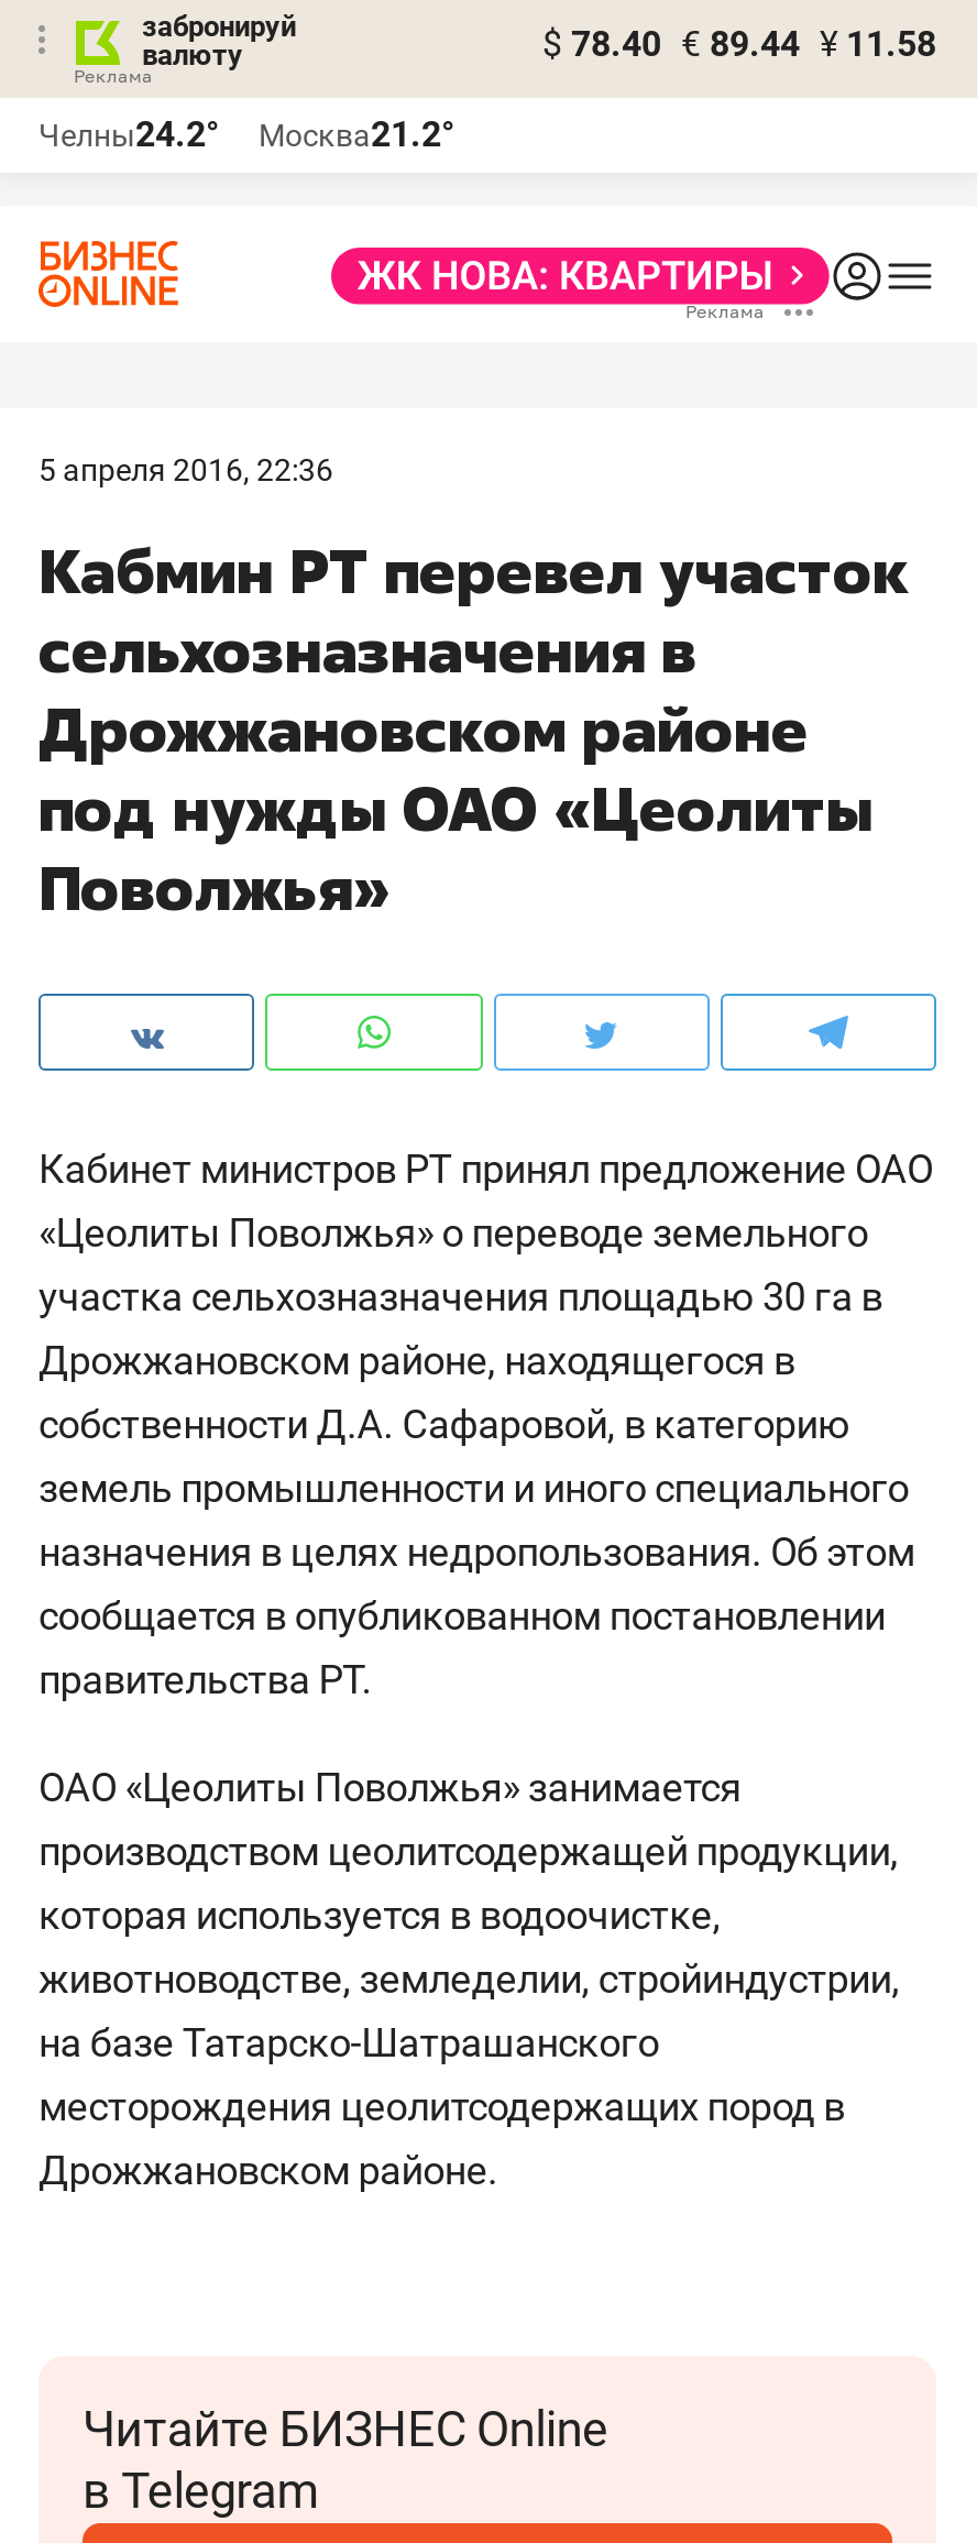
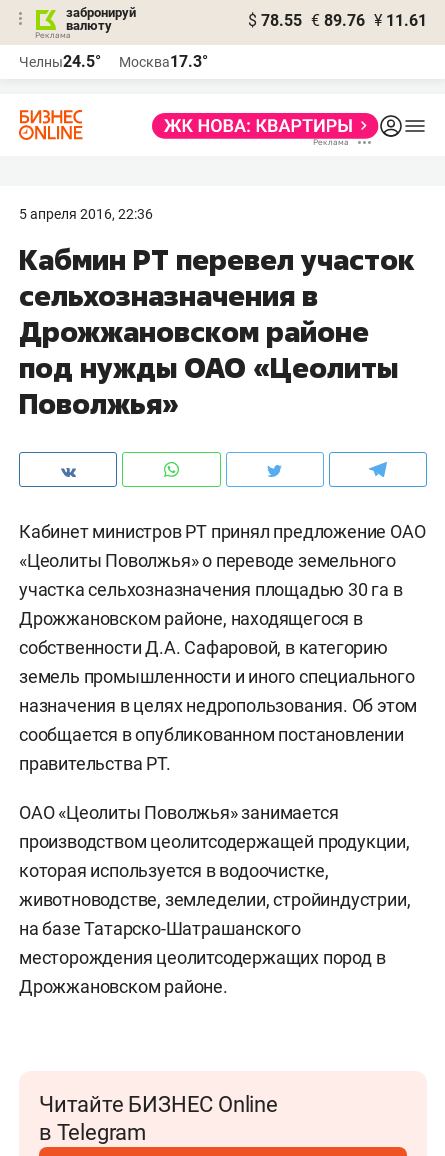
[542,23,936,65] $ 78.40 € 89.44 ¥ 11.58 -> [248,11,427,30] $ 78.55 € 89.76 ¥ 11.61
[39,113,219,155] Челны24.2° -> [19,52,101,71] Челны24.5°
[259,113,454,155] Москва21.2° -> [119,52,208,71] Москва17.3°

